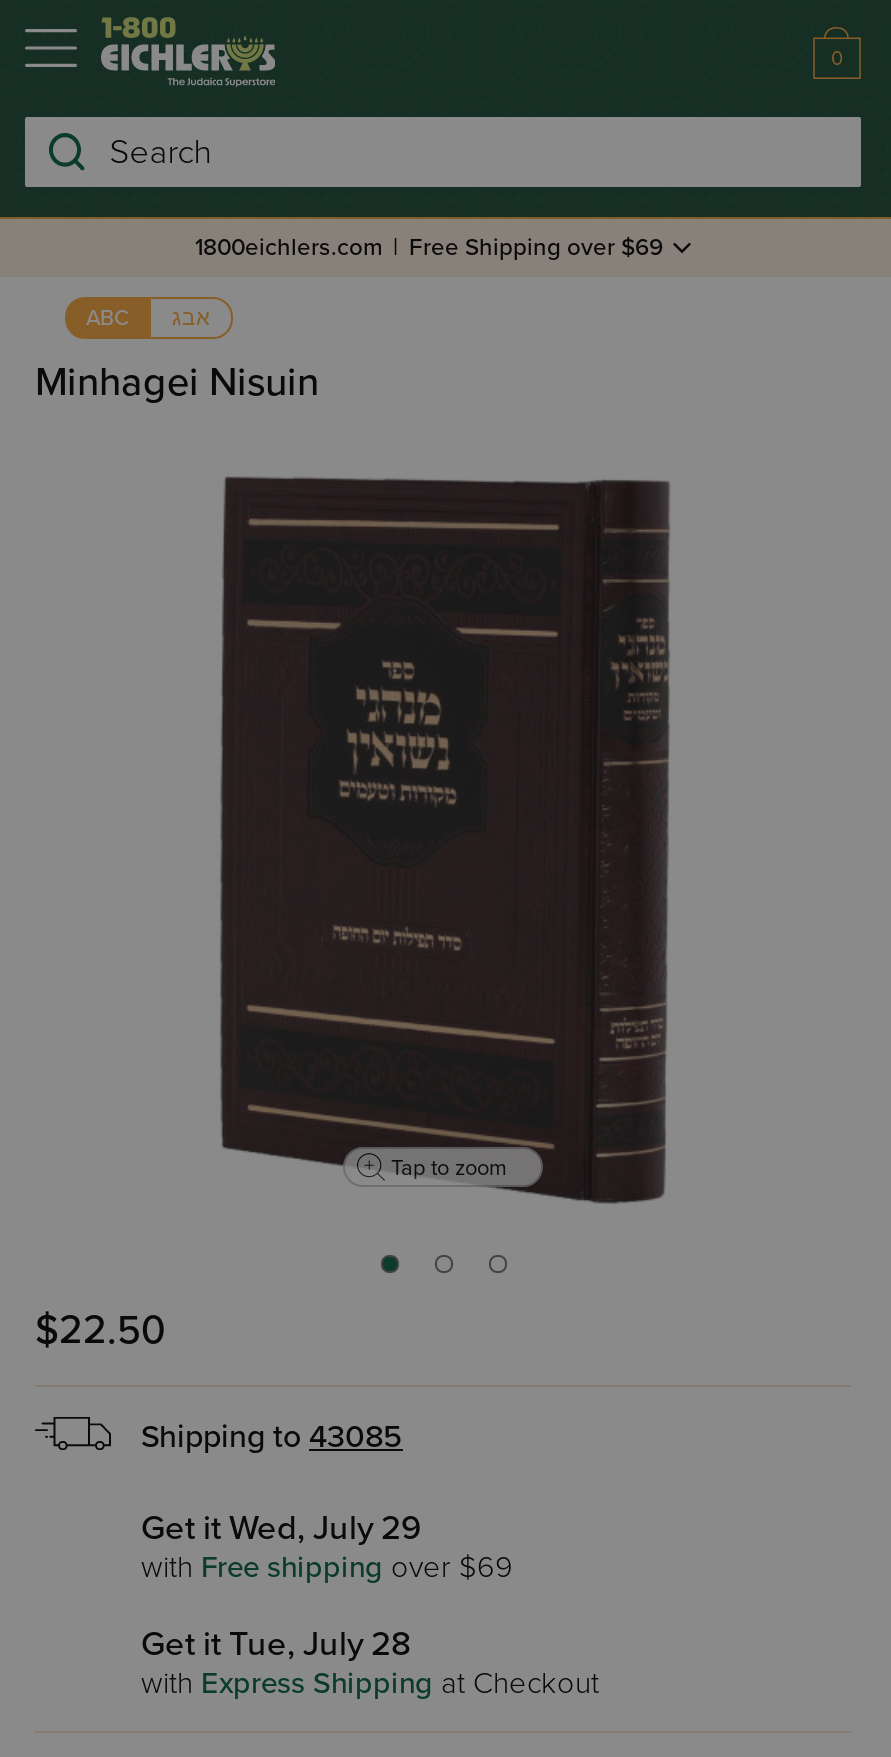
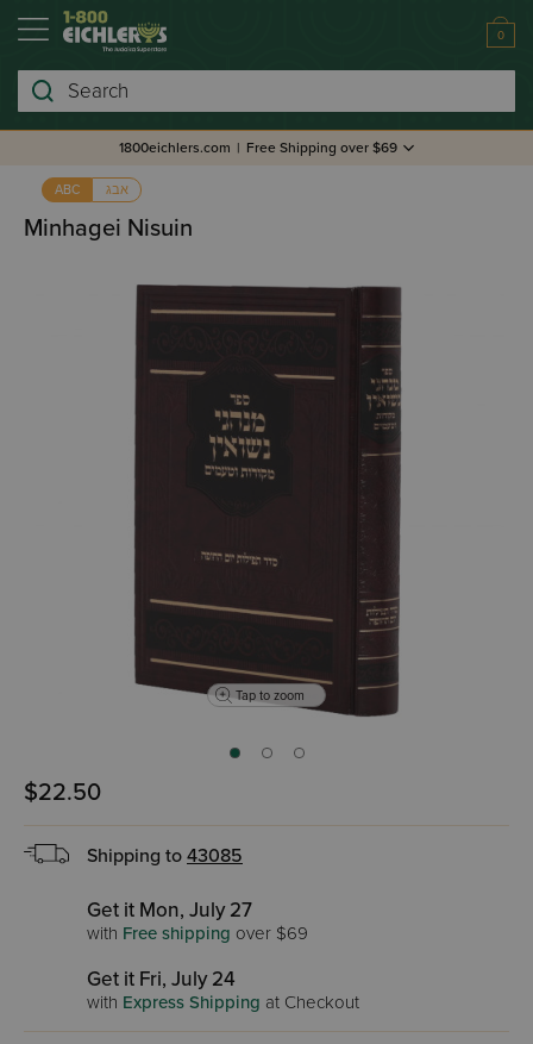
[141,1507,421,1549] Get it Wed, July 29 -> [87,898,252,923] Get it Mon, July 27
[141,1623,411,1665] Get it Tue, July 28 -> [87,967,236,992] Get it Fri, July 24

